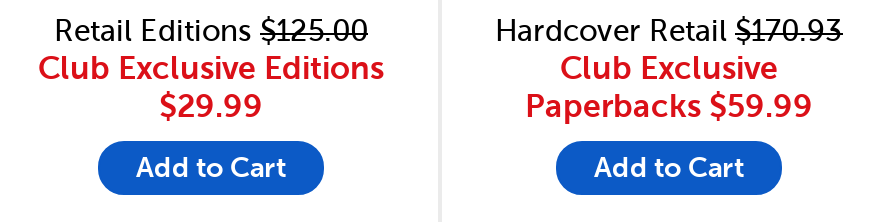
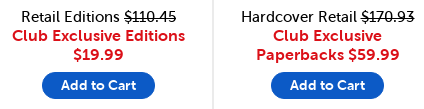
[54,15,368,47] Retail Editions $125.00 -> [21,9,176,25] Retail Editions $110.45
[159,89,263,123] $29.99 -> [73,46,124,63] $19.99

